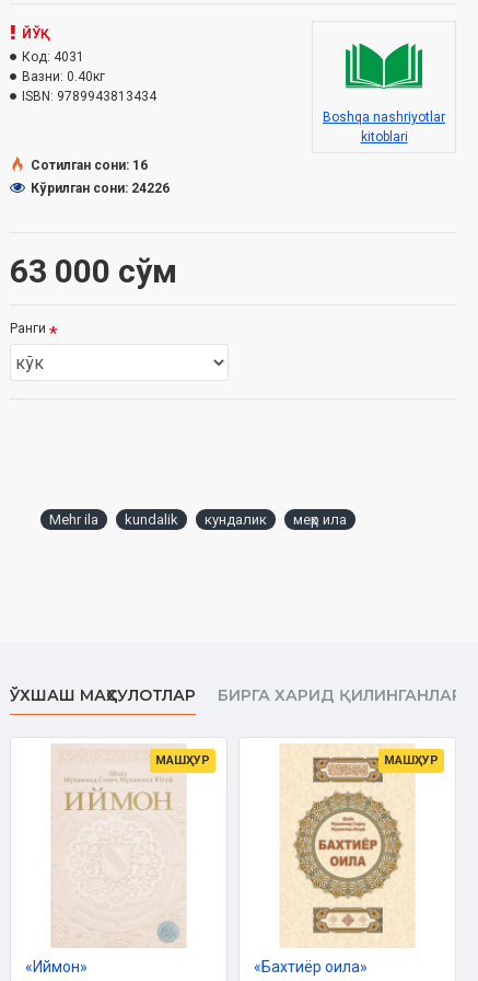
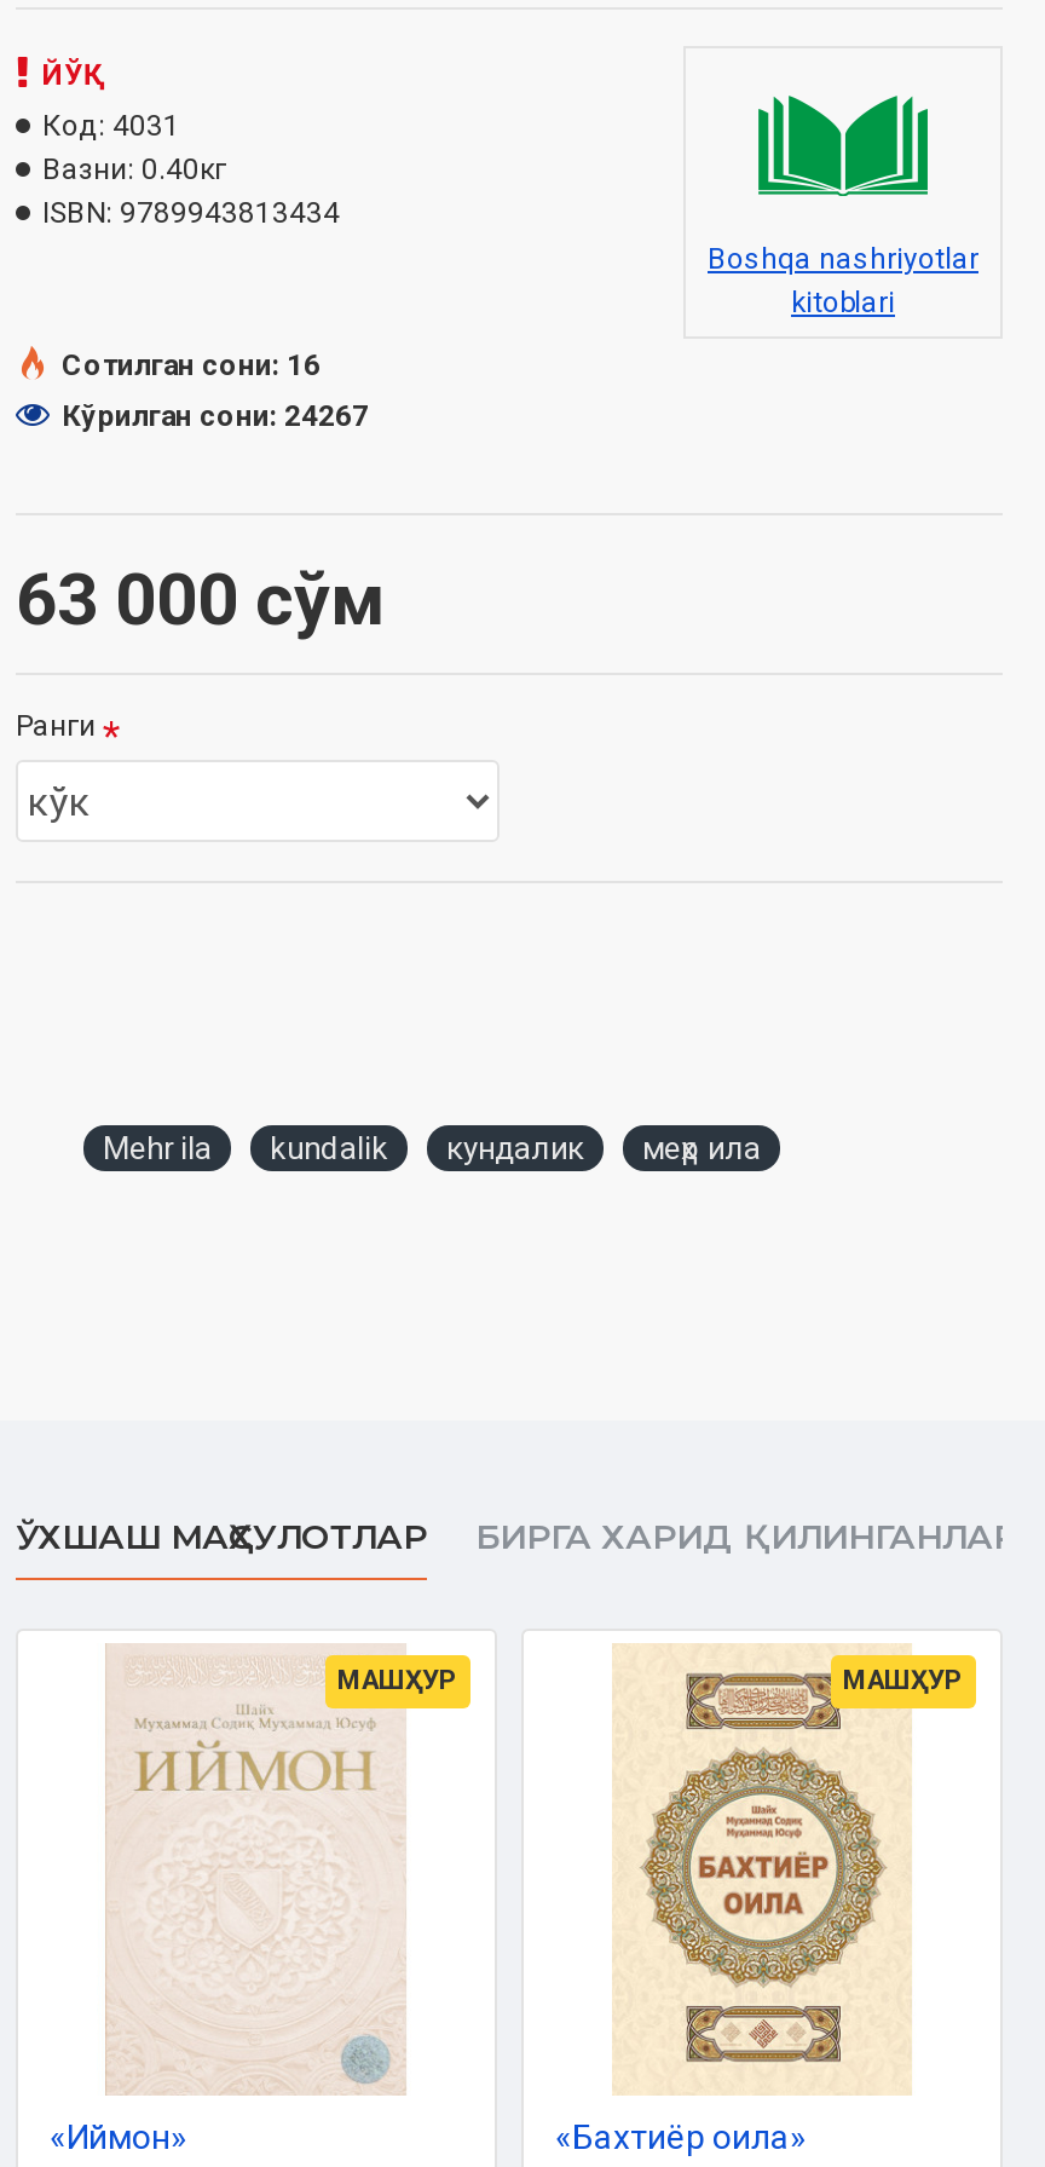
[31,181,170,196] Кўрилган сони: 24226 -> [62,399,369,433] Кўрилган сони: 24267

